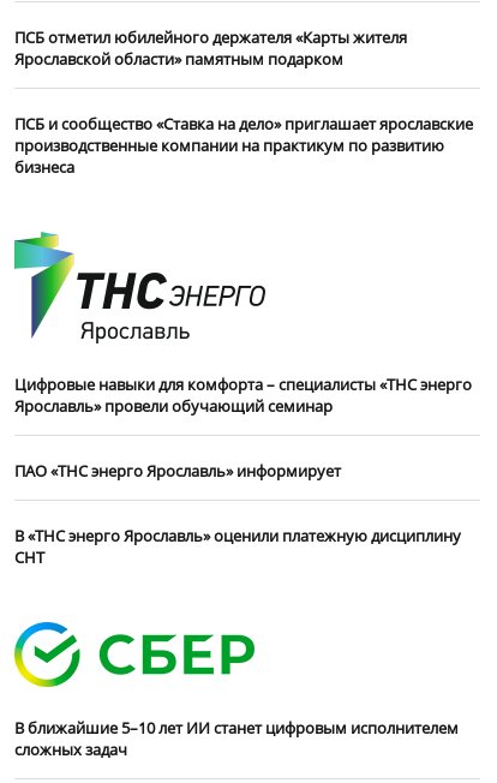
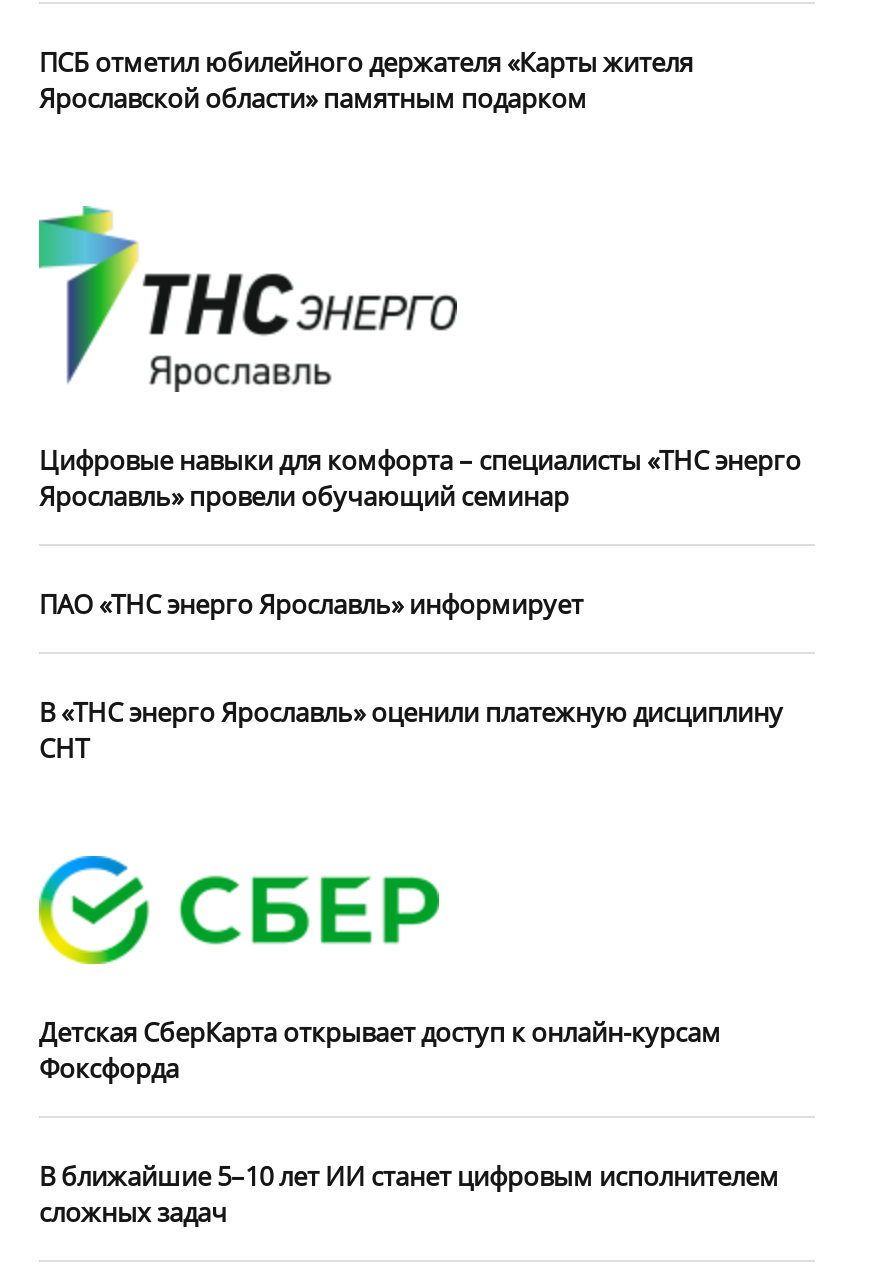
[14,113,473,178] ПСБ и сообщество «Ставка на дело» приглашает ярославские | производственные компании на практикум по развитию | бизнеса -> none
moved [14,373,472,568] -> [39,442,801,766]: Цифровые навыки для комфорта – специалисты «ТНС энерго | Ярославль» провели обучающий семинар | ПАО «ТНС энерго Ярославль» информирует | В «ТНС энерго Ярославль» оценили платежную дисциплину | СНТ
none -> [39,1014,721,1086] Детская СберКарта открывает доступ к онлайн-курсам | Фоксфорда

